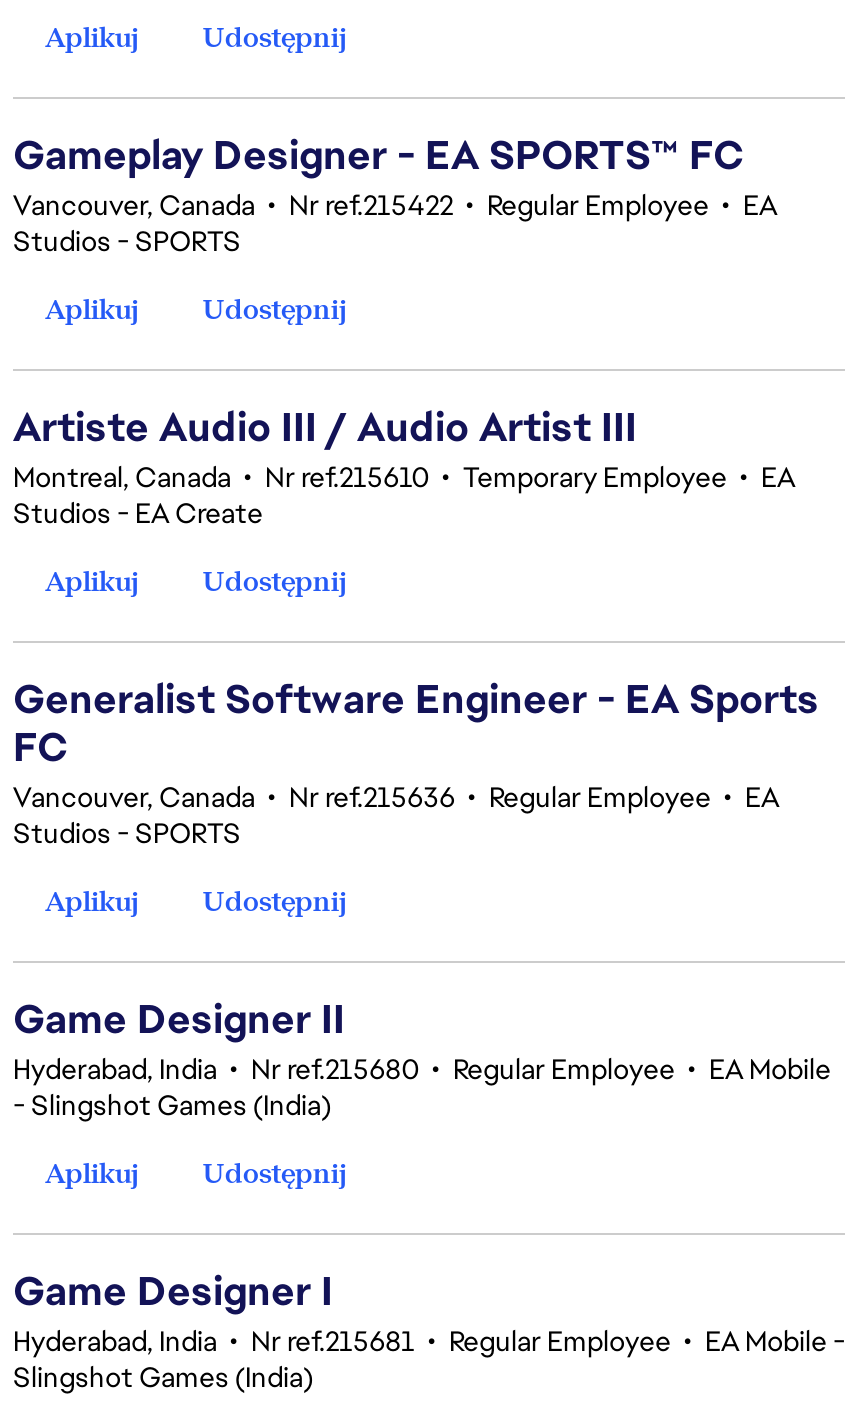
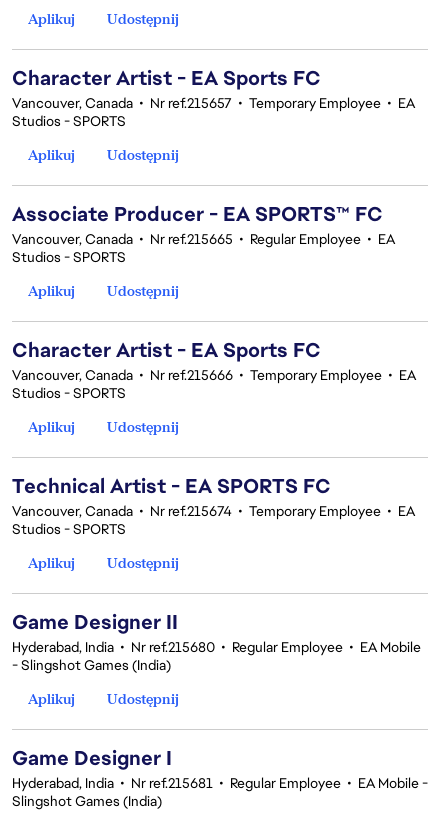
[13,129,745,181] Gameplay Designer - EA SPORTS™ FC -> [12,65,321,91] Character Artist - EA Sports FC
[13,187,777,223] Vancouver, Canada • Nr ref.215422 • Regular Employee • EA -> [12,94,415,112] Vancouver, Canada • Nr ref.215657 • Temporary Employee • EA
[13,401,795,531] Artiste Audio III / Audio Artist III | Montreal, Canada • Nr ref.215610 • Temporary Employee • EA | Studios - EA Create -> [12,201,395,266] Associate Producer - EA SPORTS™ FC | Vancouver, Canada • Nr ref.215665 • Regular Employee • EA | Studios - SPORTS
[13,673,819,815] Generalist Software Engineer - EA Sports | FC | Vancouver, Canada • Nr ref.215636 • Regular Employee • EA -> [12,337,416,520] Character Artist - EA Sports FC | Vancouver, Canada • Nr ref.215666 • Temporary Employee • EA | Studios - SPORTS | Aplikuj | Udostępnij | Technical Artist - EA SPORTS FC | Vancouver, Canada • Nr ref.215674 • Temporary Employee • EA

